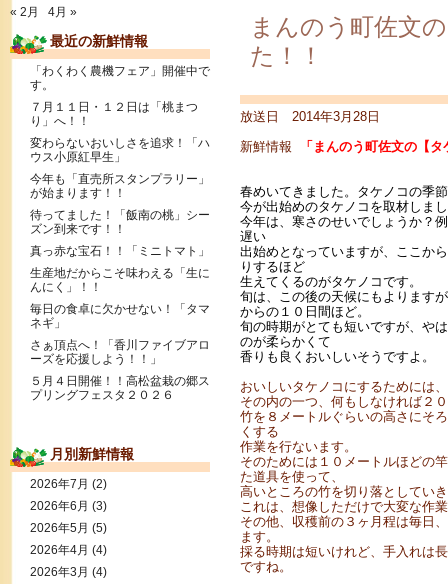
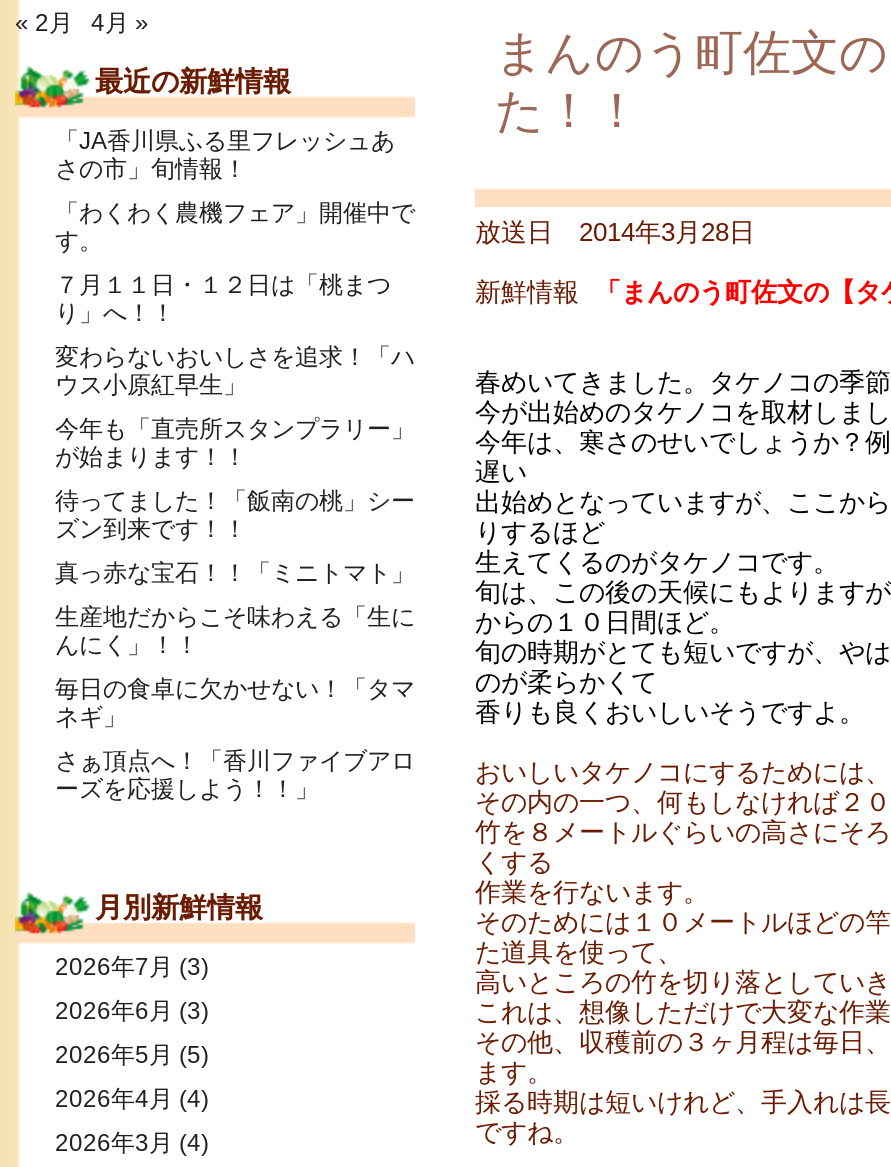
none -> [55,127,395,183] 「JA香川県ふる里フレッシュあ | さの市」旬情報！
moved [30,64,210,366] -> [55,199,415,803]: 「わくわく農機フェア」開催中で | す。 | ７月１１日・１２日は「桃まつ | ... | さぁ頂点へ！「香川ファイブアロ | ーズを応援しよう！！」
[30,374,210,402] ５月４日開催！！高松盆栽の郷ス | プリングフェスタ２０２６ -> none
[30,477,107,491] 2026年7月(2) -> [55,953,209,981] 2026年7月(3)

